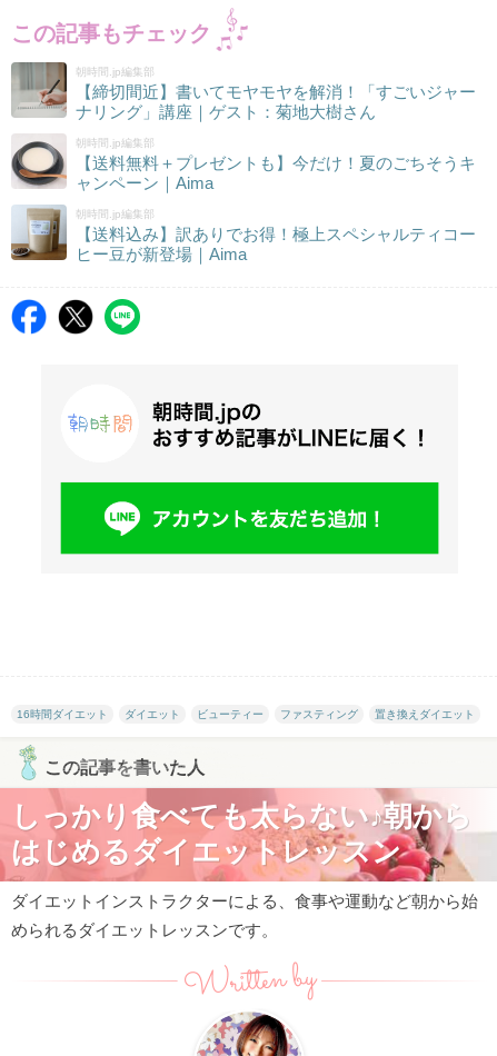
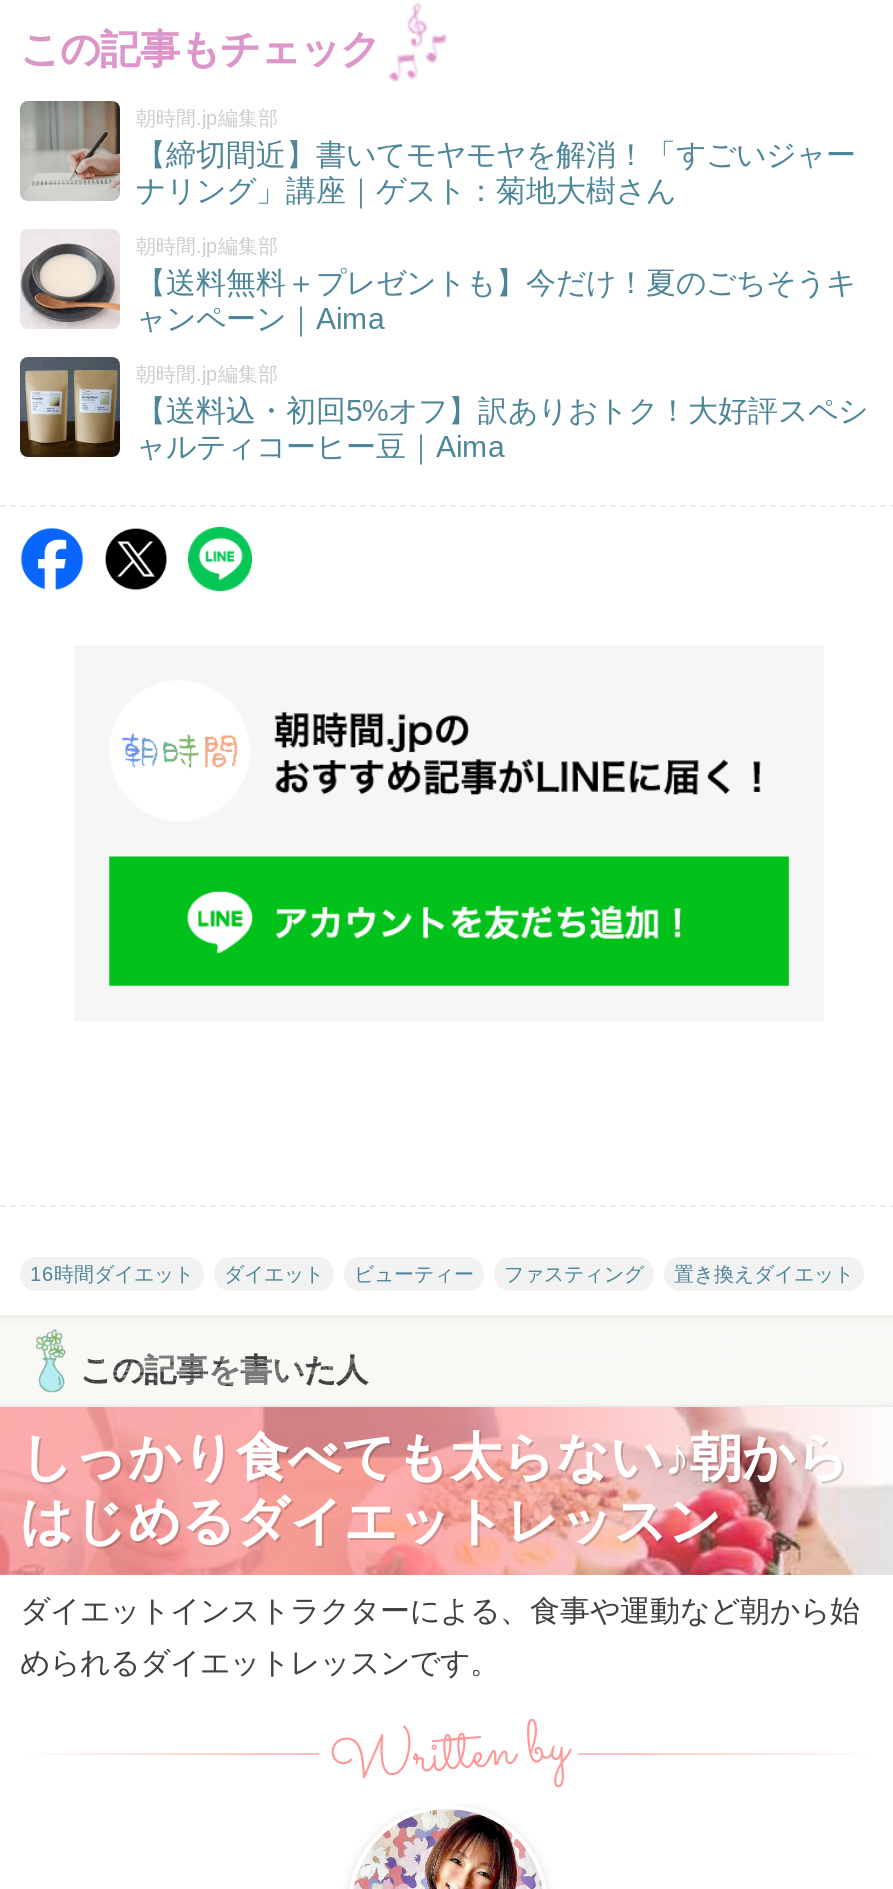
[10,205,476,264] [image] | 【送料込み】訳ありでお得！極上スペシャルティコー | ヒー豆が新登場｜Aima -> [18,355,868,464] [image] | 【送料込・初回5%オフ】訳ありおトク！大好評スペシ | ャルティコーヒー豆｜Aima

